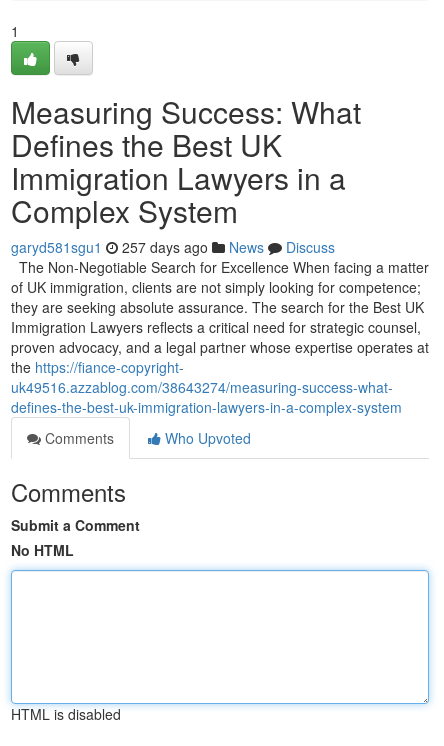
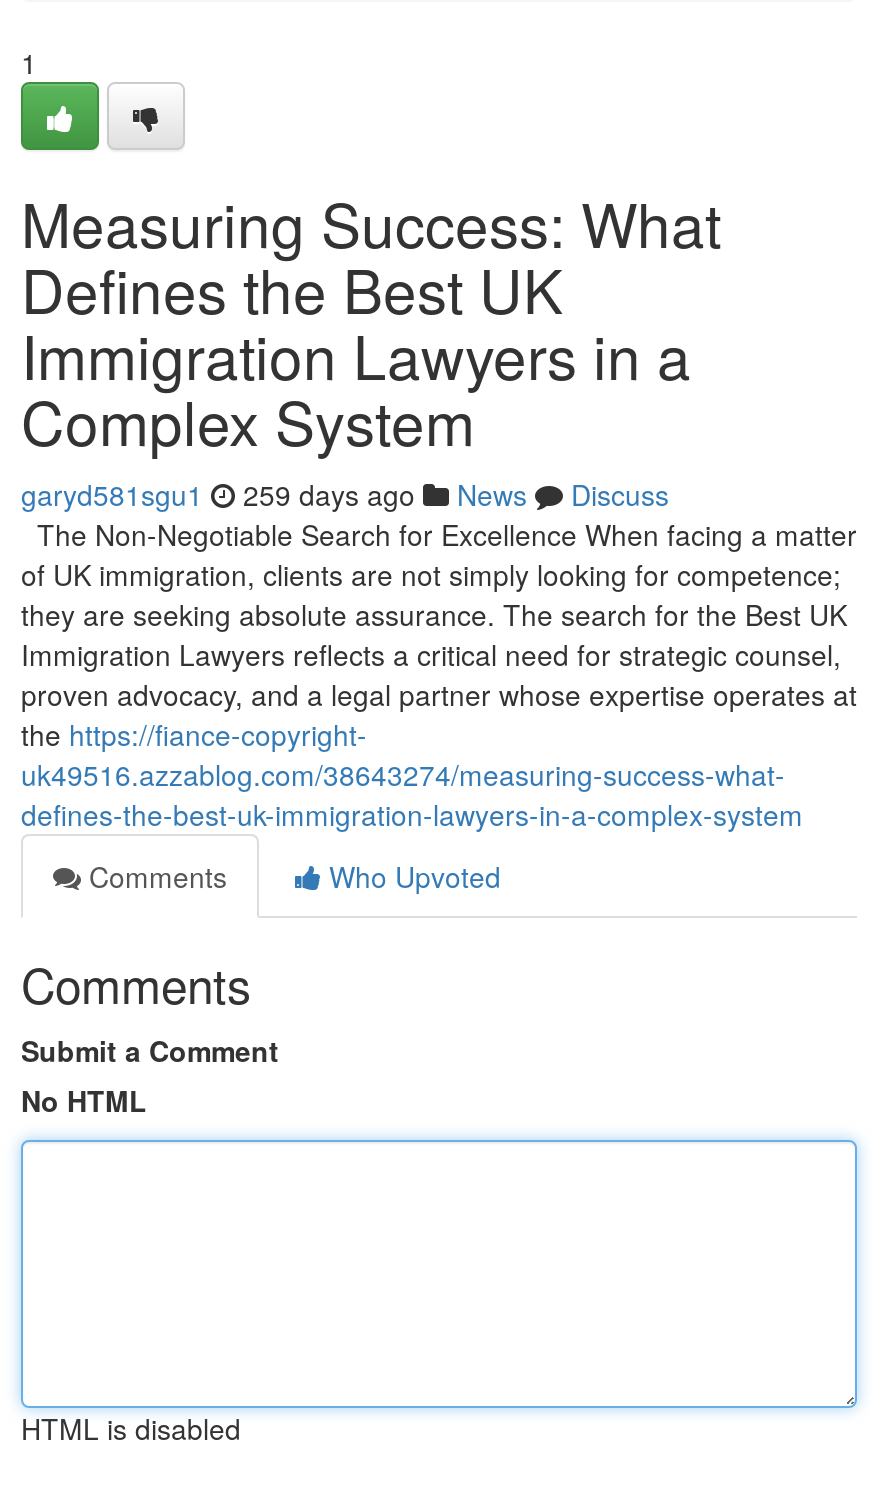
[11,237,335,257] garyd581sgu1 257 days ago News Discuss -> [21,474,669,514] garyd581sgu1 259 days ago News Discuss

